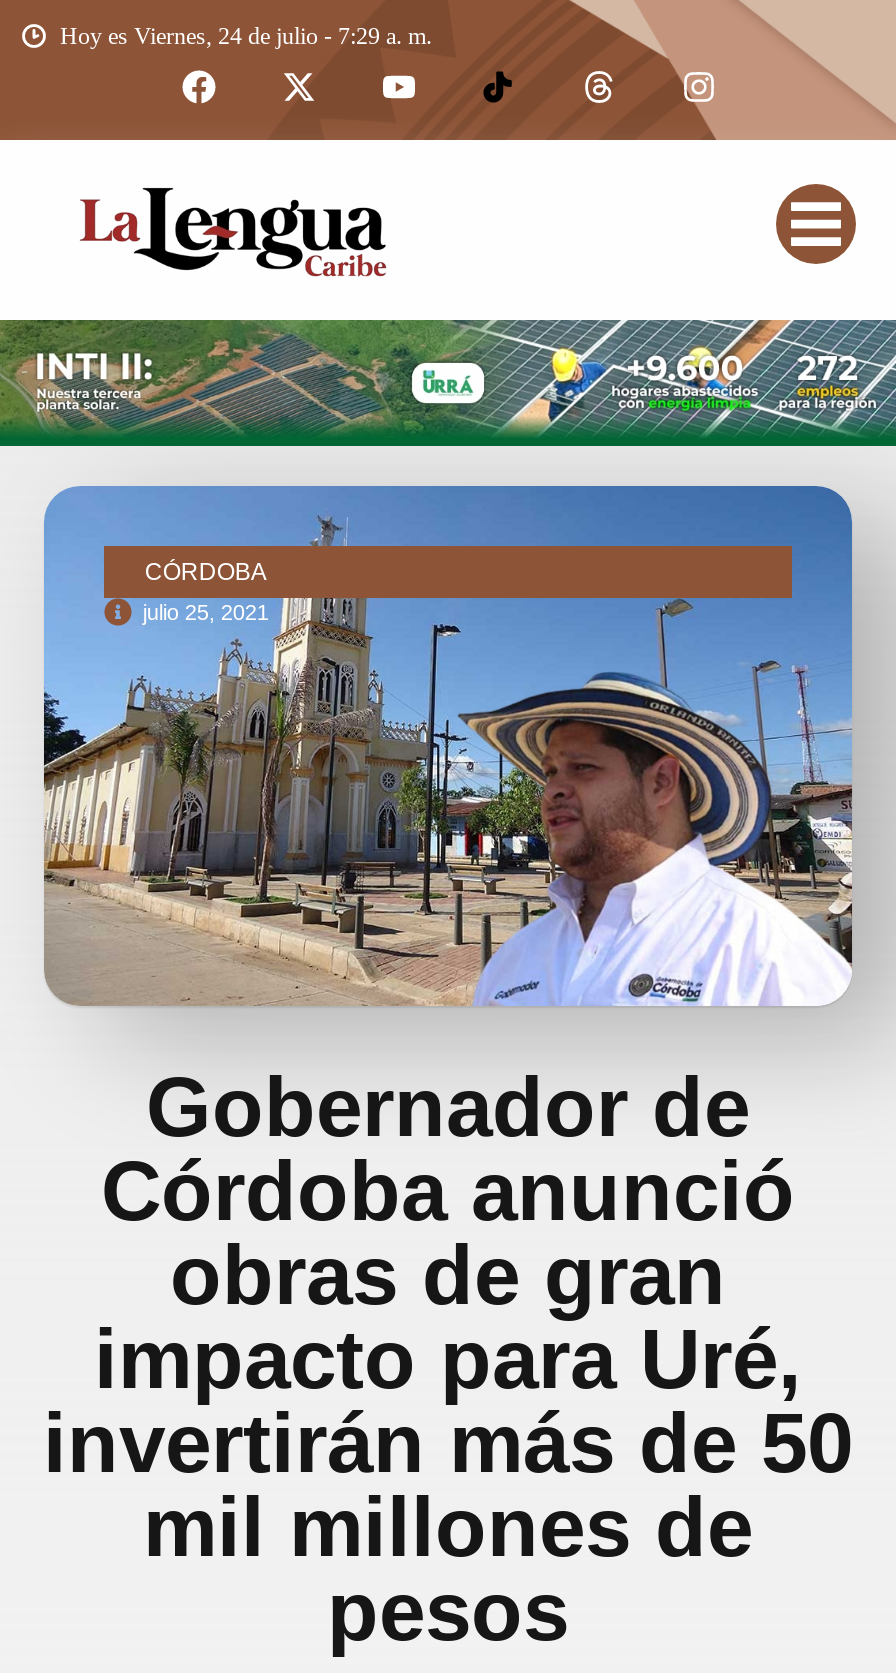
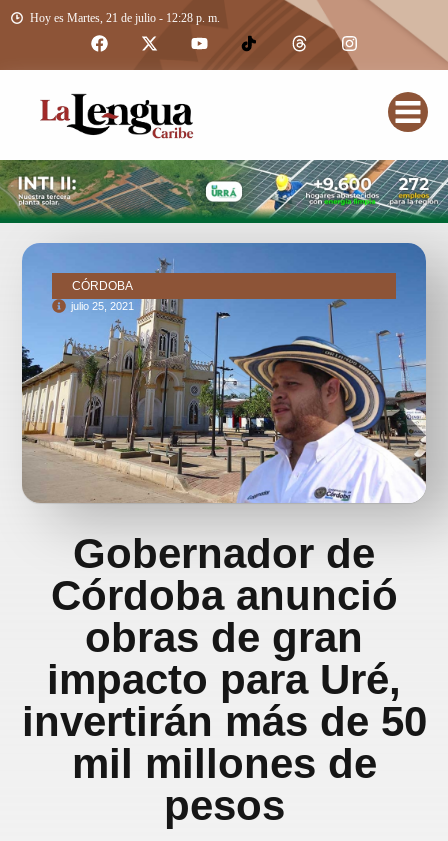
[60,22,432,50] Hoy es Viernes, 24 de julio - 7:29 a. m. -> [30,11,220,25] Hoy es Martes, 21 de julio - 12:28 p. m.

